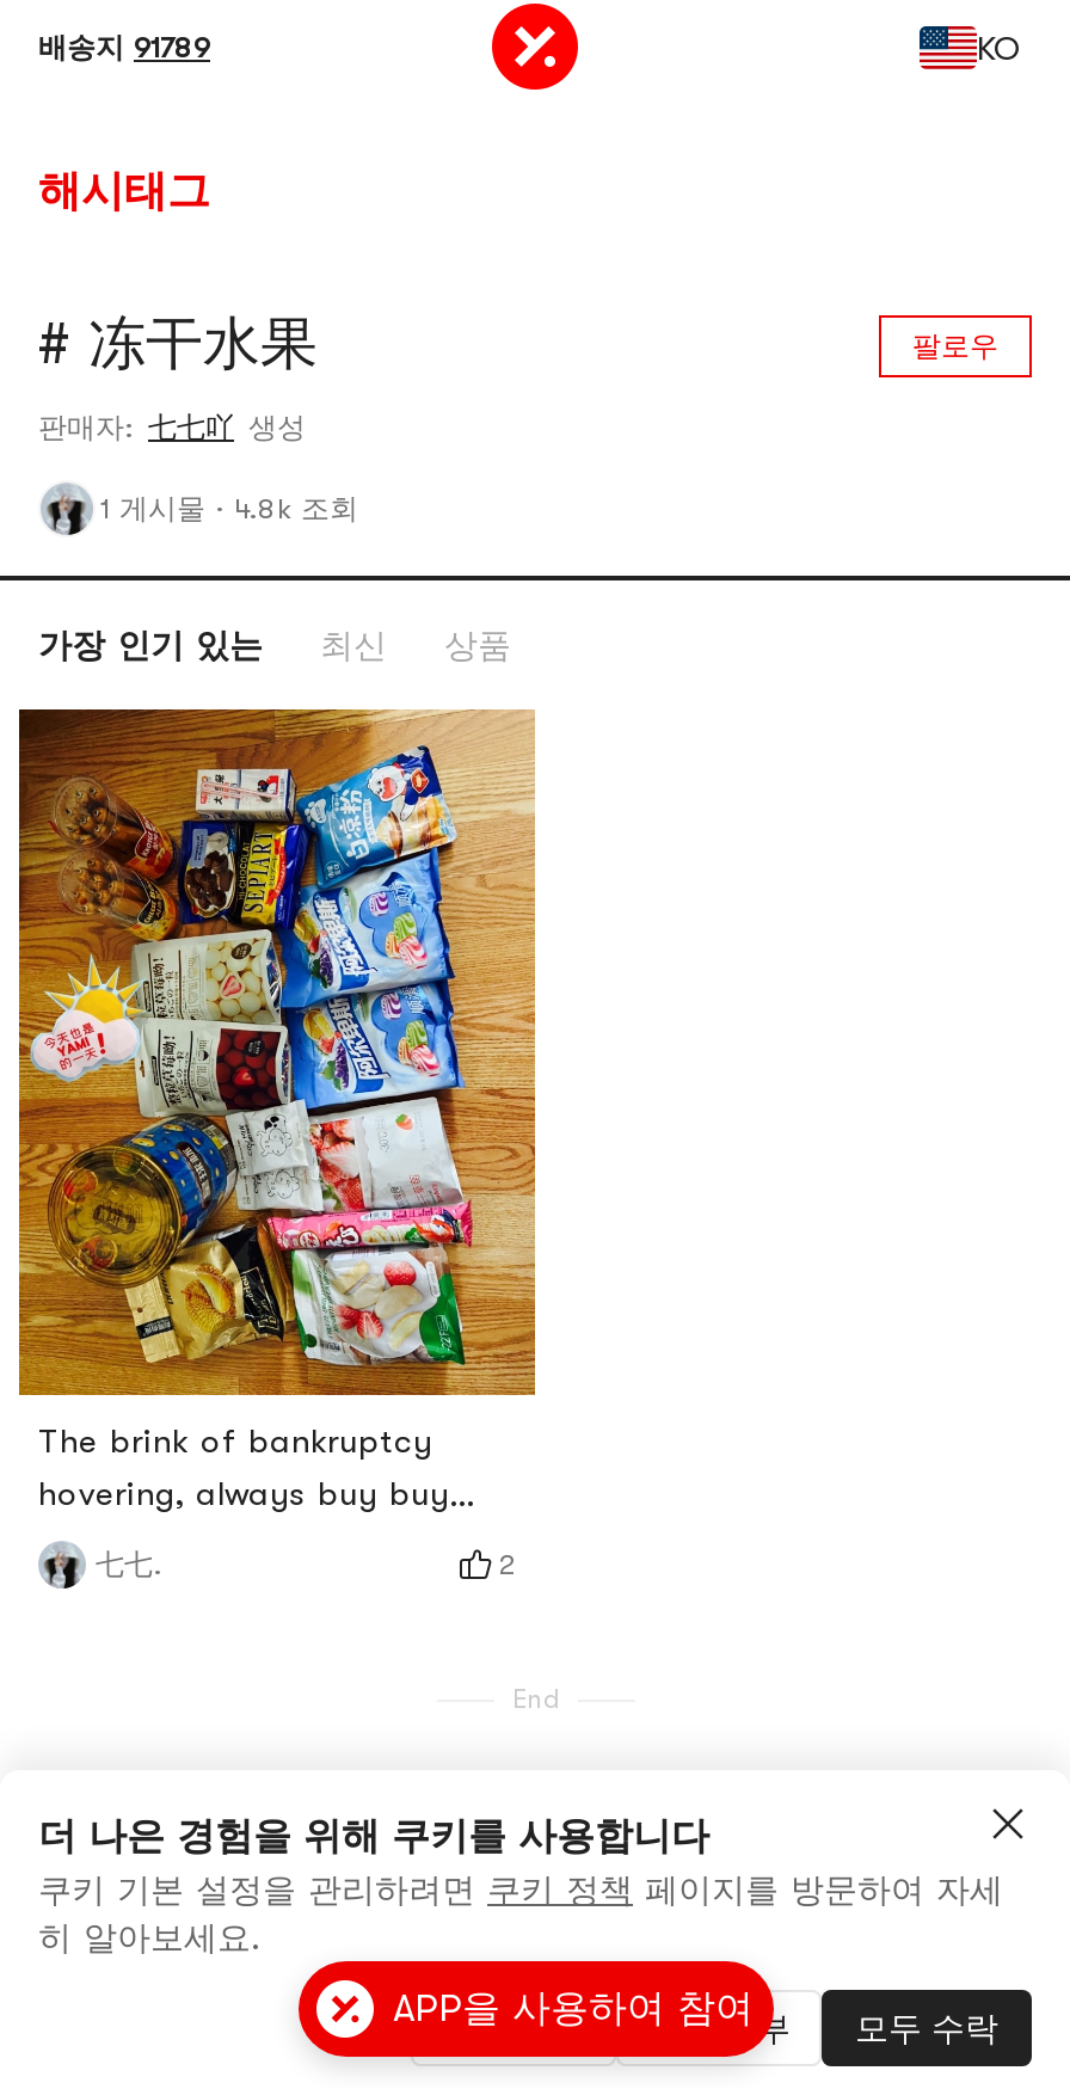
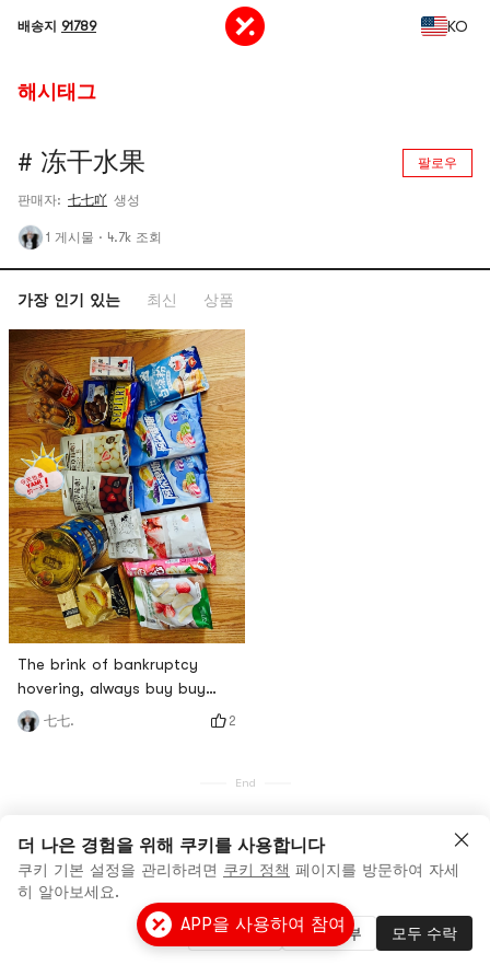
[100,492,358,526] 1 게시물 · 4.8k 조회 -> [46,230,162,245] 1 게시물 · 4.7k 조회

